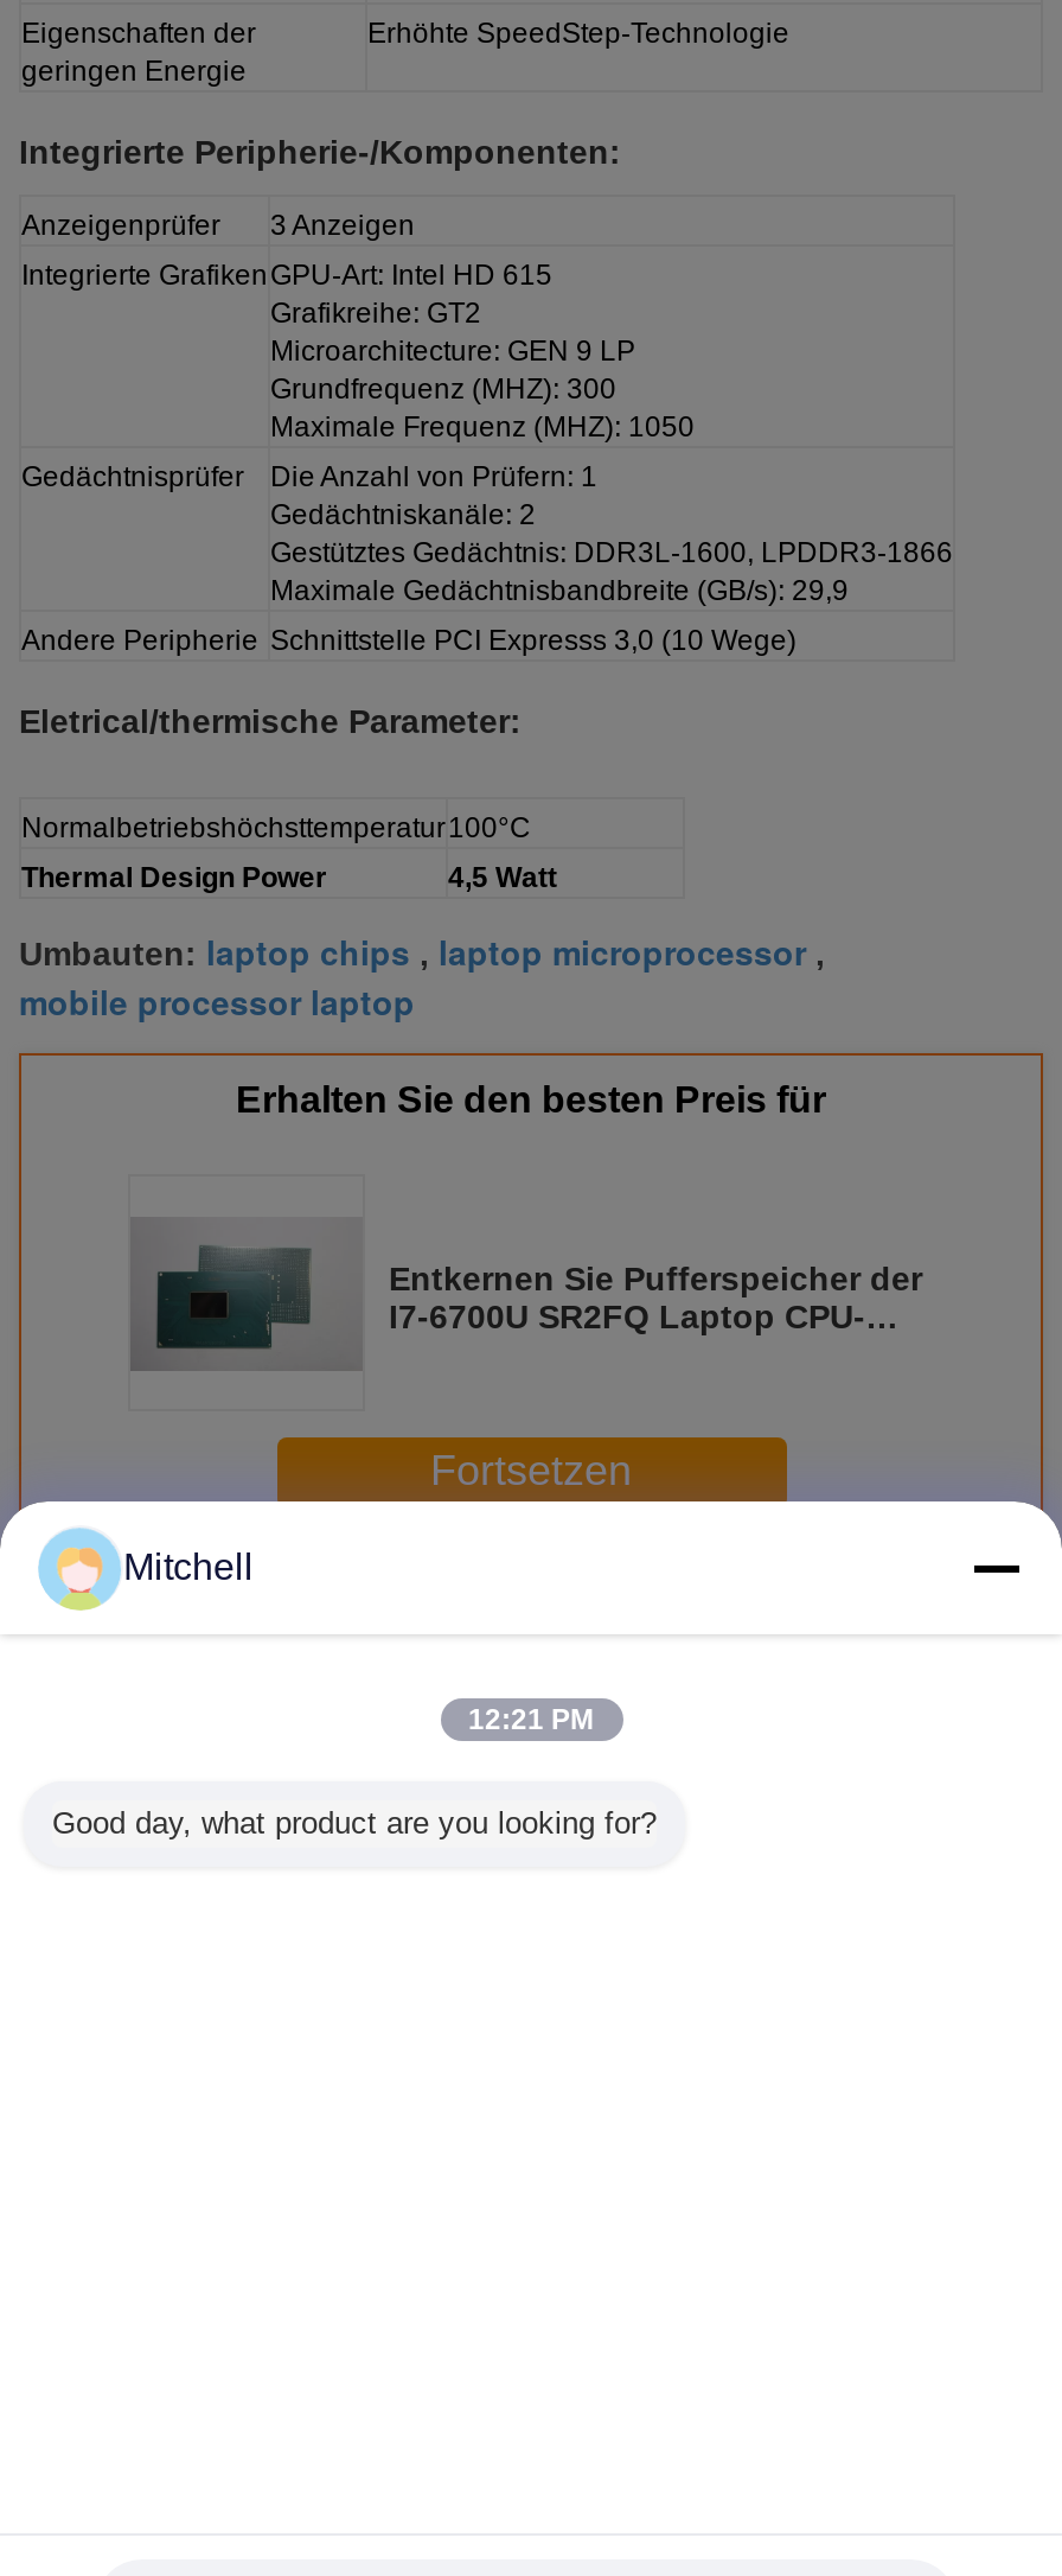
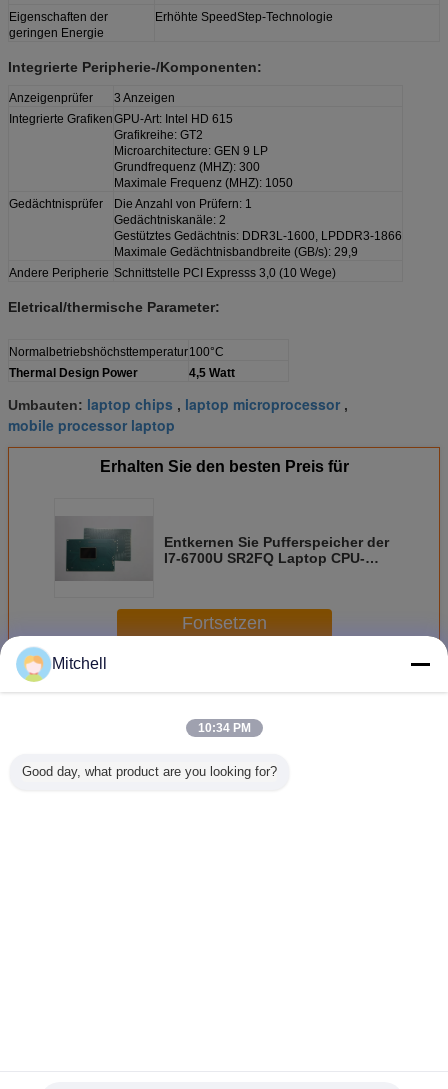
[468,1703,594,1736] 12:21 PM -> [197,721,250,735] 10:34 PM

